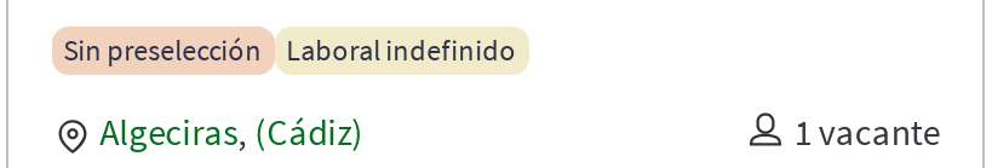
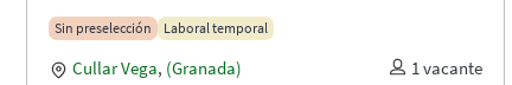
[286,32,516,68] Laboral indefinido -> [163,19,267,36] Laboral temporal
[100,110,364,155] Algeciras, (Cádiz) -> [72,56,241,79] Cullar Vega, (Granada)

